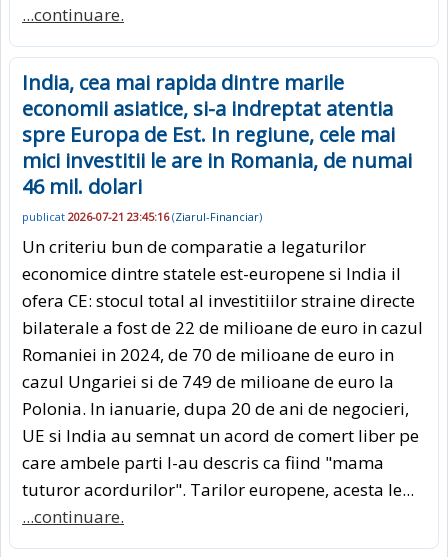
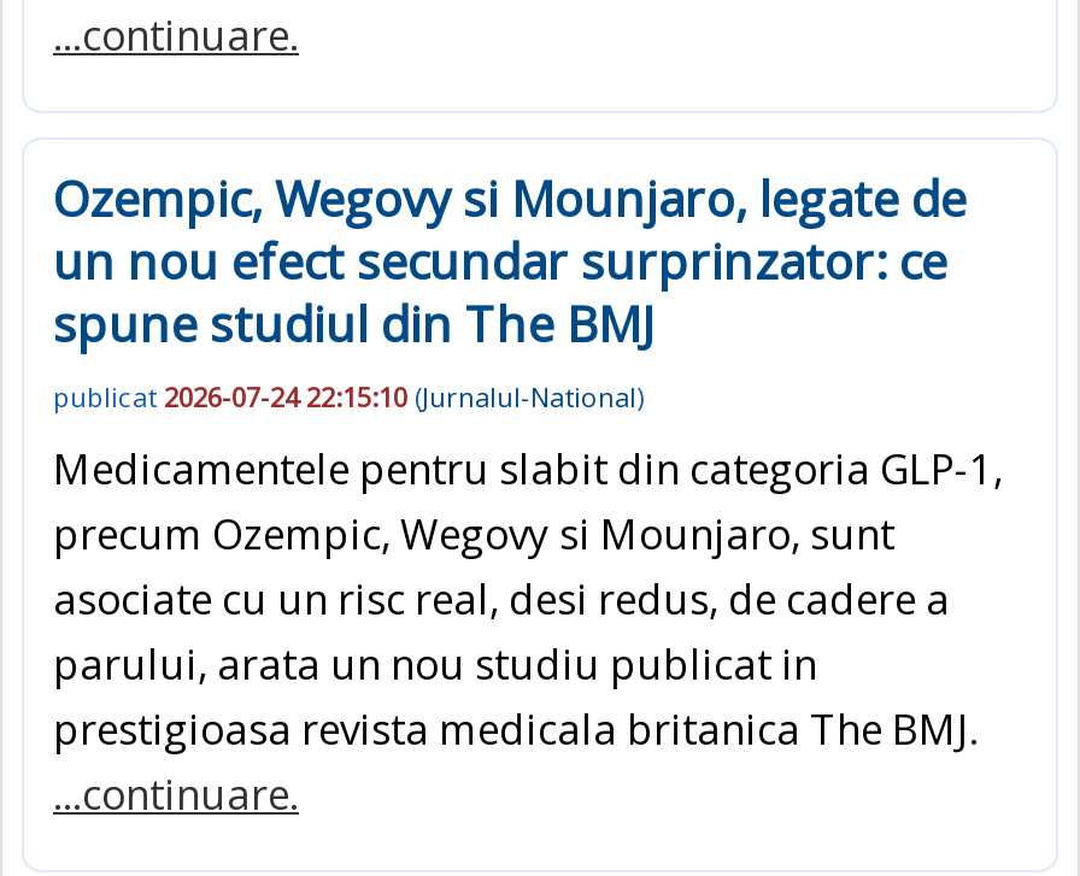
[22,69,412,224] India, cea mai rapida dintre marile | economii asiatice, si-a indreptat atentia | spre Europa de Est. In regiune, cele mai | mici investitii le are in Romania, de numai | 46 mil. dolari | publicat 2026-07-21 23:45:16 (Ziarul-Financiar) -> [53,165,967,414] Ozempic, Wegovy si Mounjaro, legate de | un nou efect secundar surprinzator: ce | spune studiul din The BMJ | publicat 2026-07-24 22:15:10 (Jurnalul-National)
[22,235,423,501] Un criteriu bun de comparatie a legaturilor | economice dintre statele est-europene si India il | ofera CE: stocul total al investitiilor straine directe | bilaterale a fost de 22 de milioane de euro in cazul | Romaniei in 2024, de 70 de milioane de euro in | cazul Ungariei si de 749 de milioane de euro la | Polonia. In ianuarie, dupa 20 de ani de negocieri, | UE si India au semnat un acord de comert liber pe | care ambele parti l-au descris ca fiind "mama | tuturor acordurilor". Tarilor europene, acesta le... -> [53,441,1003,757] Medicamentele pentru slabit din categoria GLP-1, | precum Ozempic, Wegovy si Mounjaro, sunt | asociate cu un risc real, desi redus, de cadere a | parului, arata un nou studiu publicat in | prestigioasa revista medicala britanica The BMJ.

